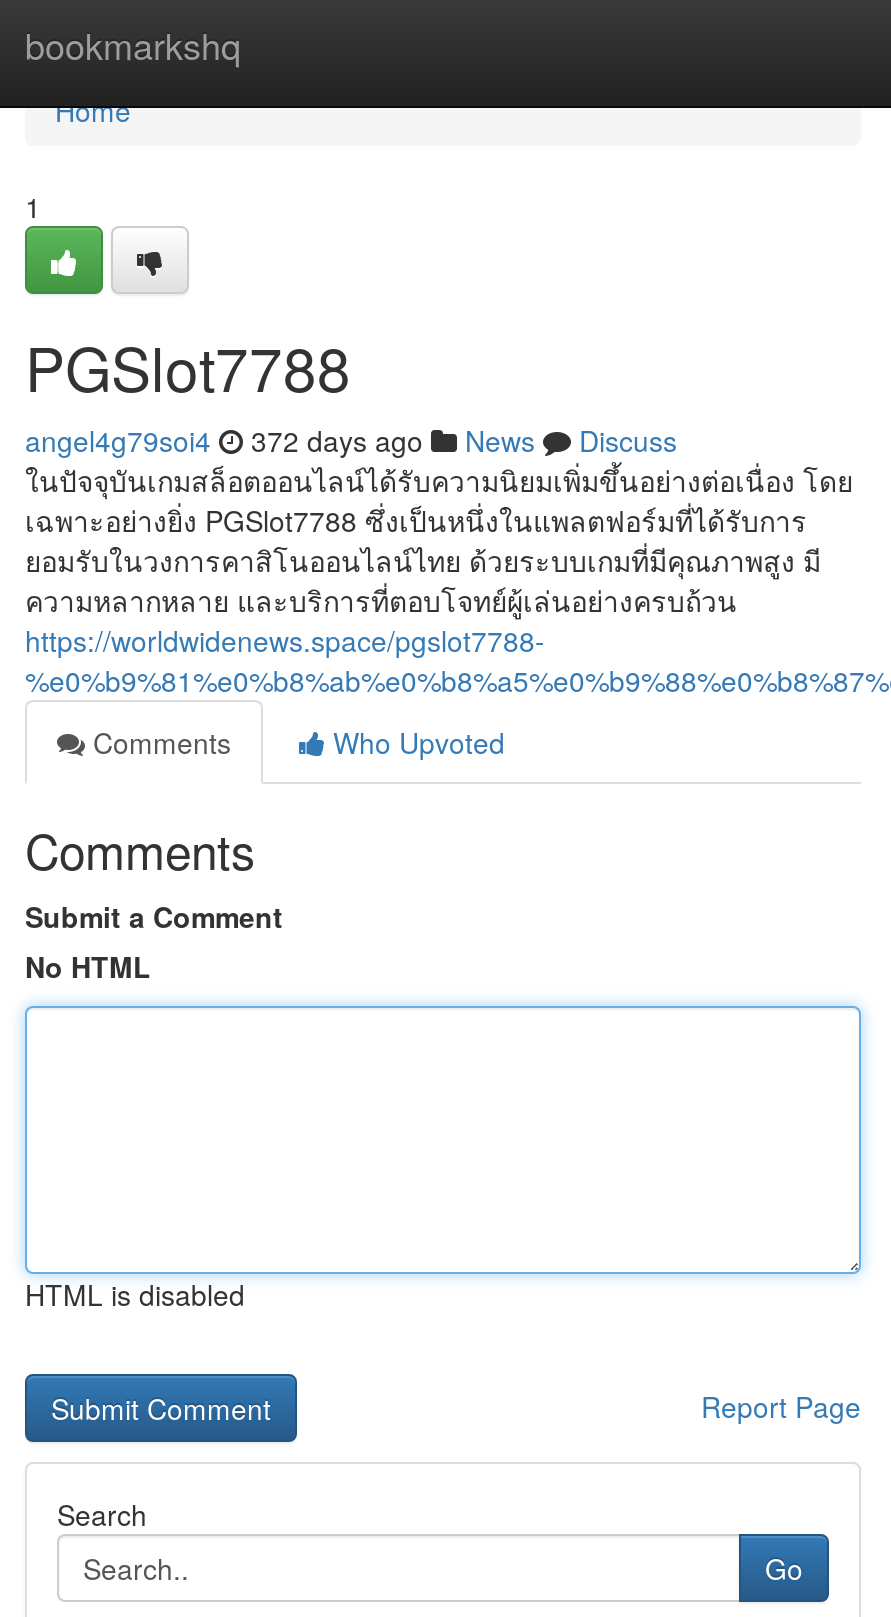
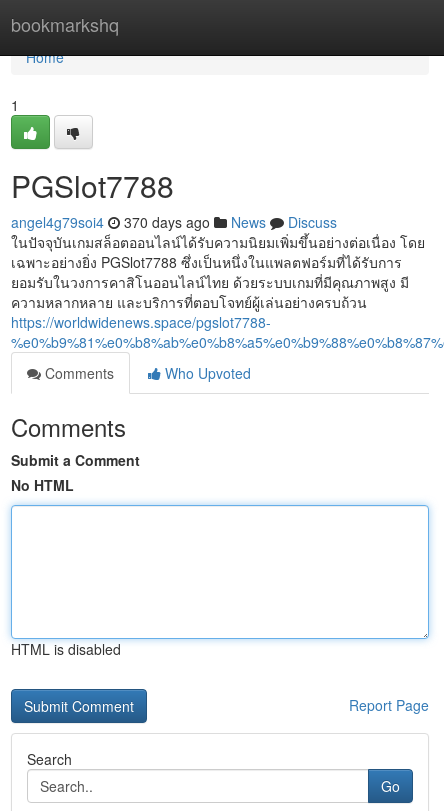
[25,420,677,460] angel4g79soi4 372 days ago News Discuss -> [11,212,337,232] angel4g79soi4 370 days ago News Discuss

